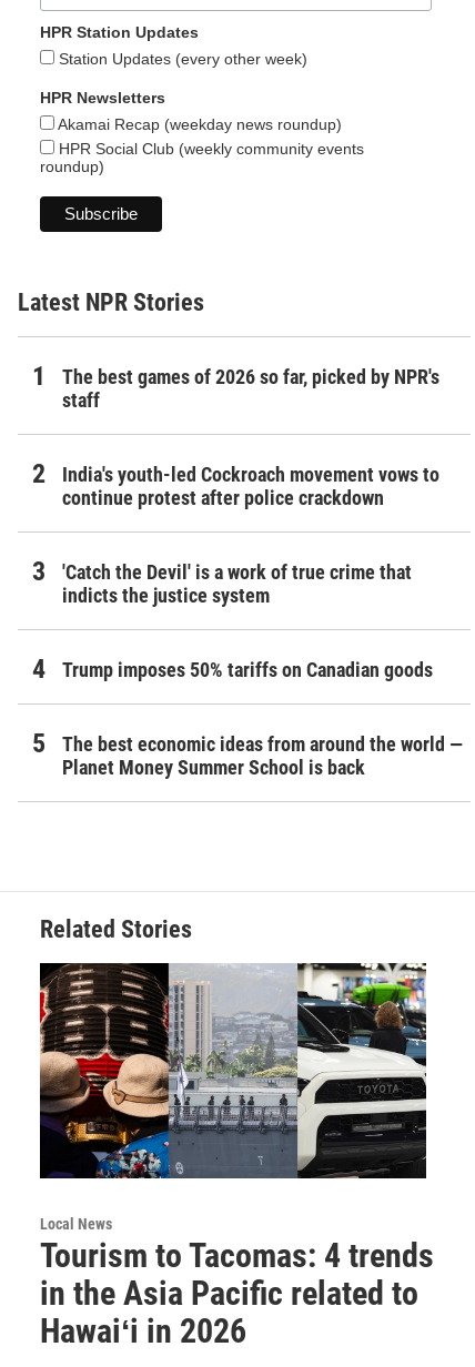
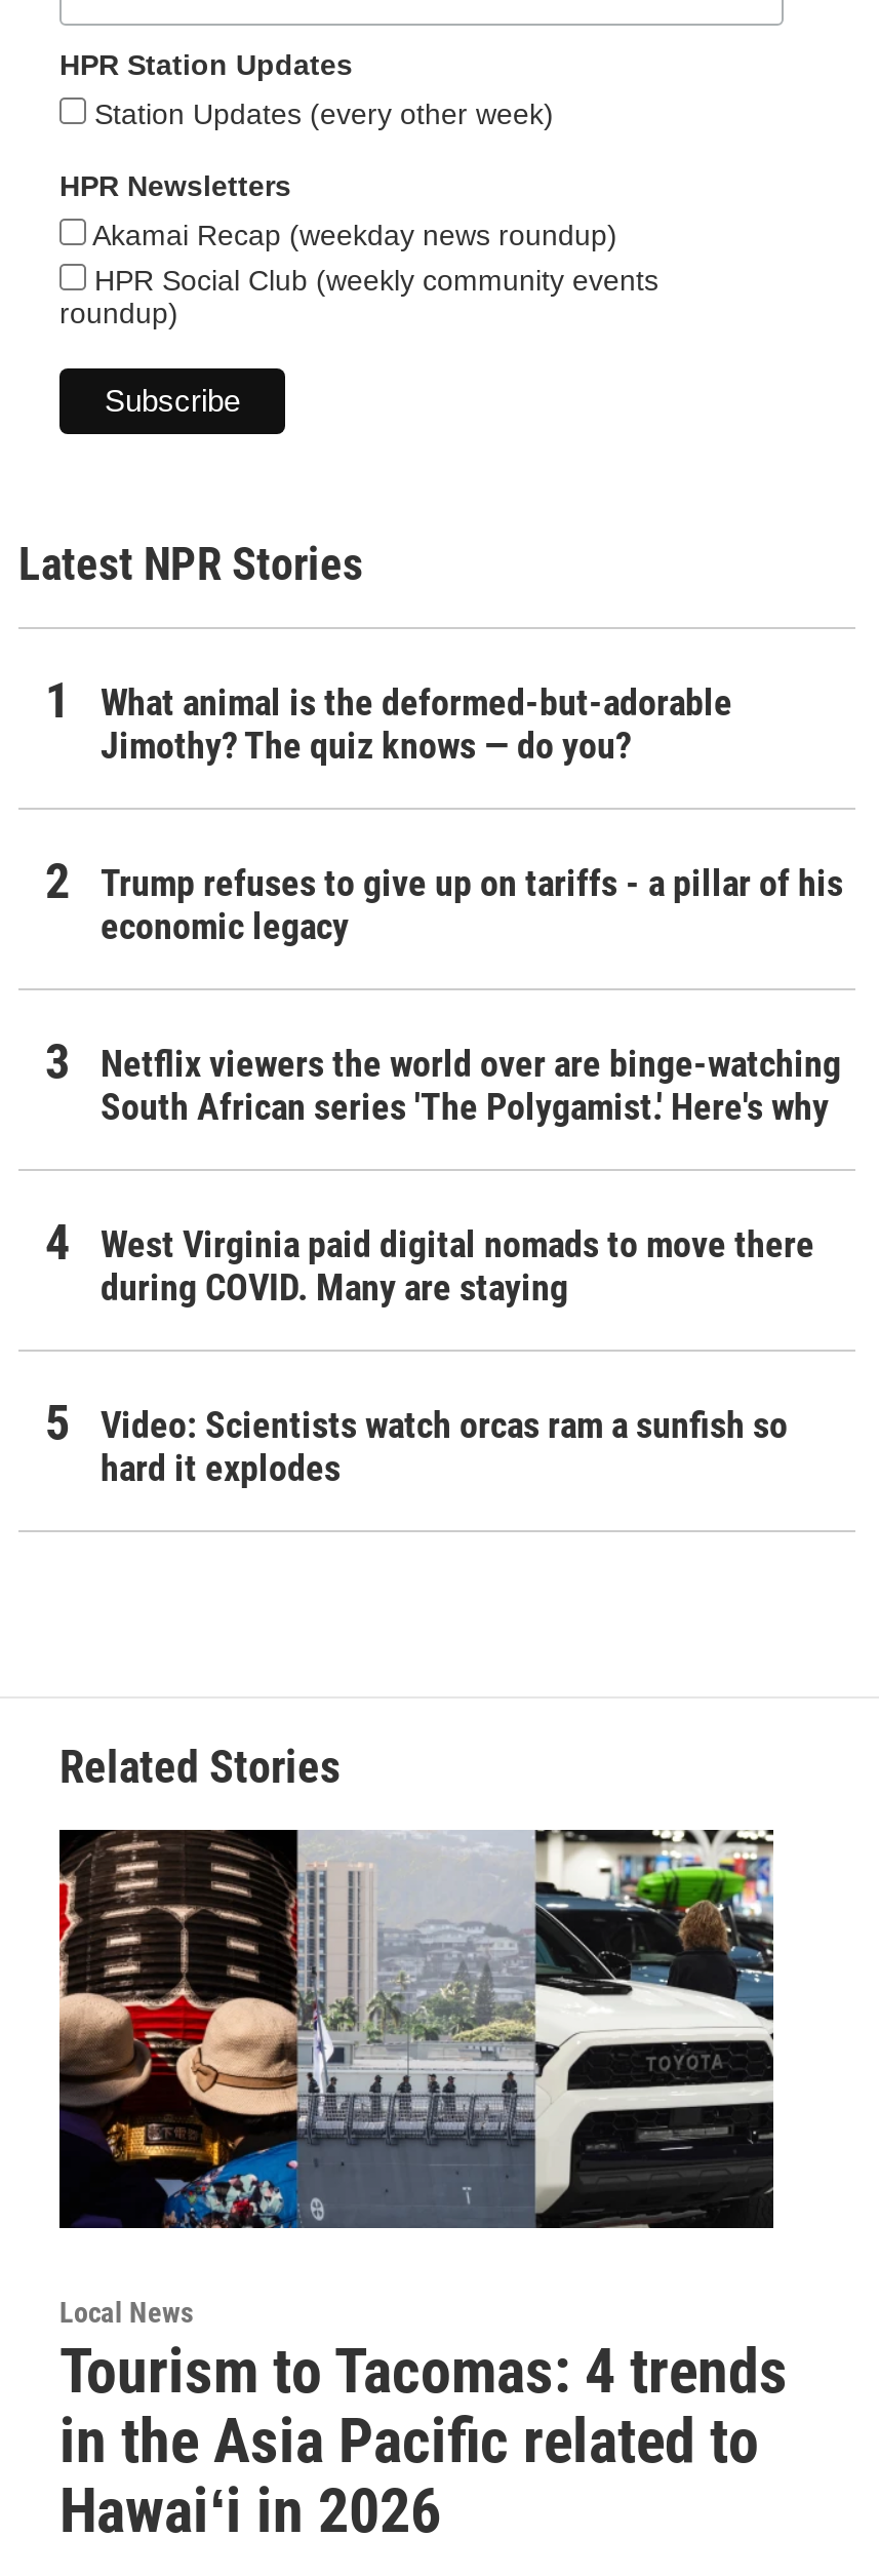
[62,365,439,412] The best games of 2026 so far, picked by NPR's | staff -> [101,681,732,767] What animal is the deformed-but-adorable | Jimothy? The quiz knows — do you?
[62,463,439,510] India's youth-led Cockroach movement vows to | continue protest after police crackdown -> [101,862,843,948] Trump refuses to give up on tariffs - a pillar of his | economic legacy
[62,561,412,607] 'Catch the Devil' is a work of true crime that | indicts the justice system -> [101,1043,841,1129] Netflix viewers the world over are binge-watching | South African series 'The Polygamist.' Here's why
[62,658,433,682] Trump imposes 50% tariffs on Canadian goods -> [101,1223,814,1309] West Virginia paid digital nomads to move there | during COVID. Many are staying
[62,733,463,779] The best economic ideas from around the world — | Planet Money Summer School is back -> [101,1404,788,1490] Video: Scientists watch orcas ram a sunfish so | hard it explodes

